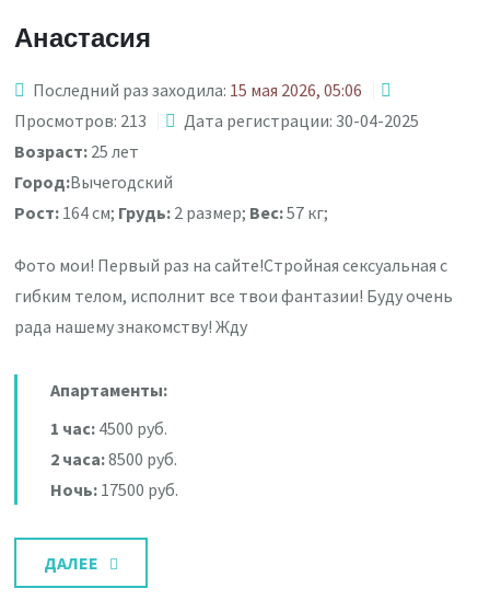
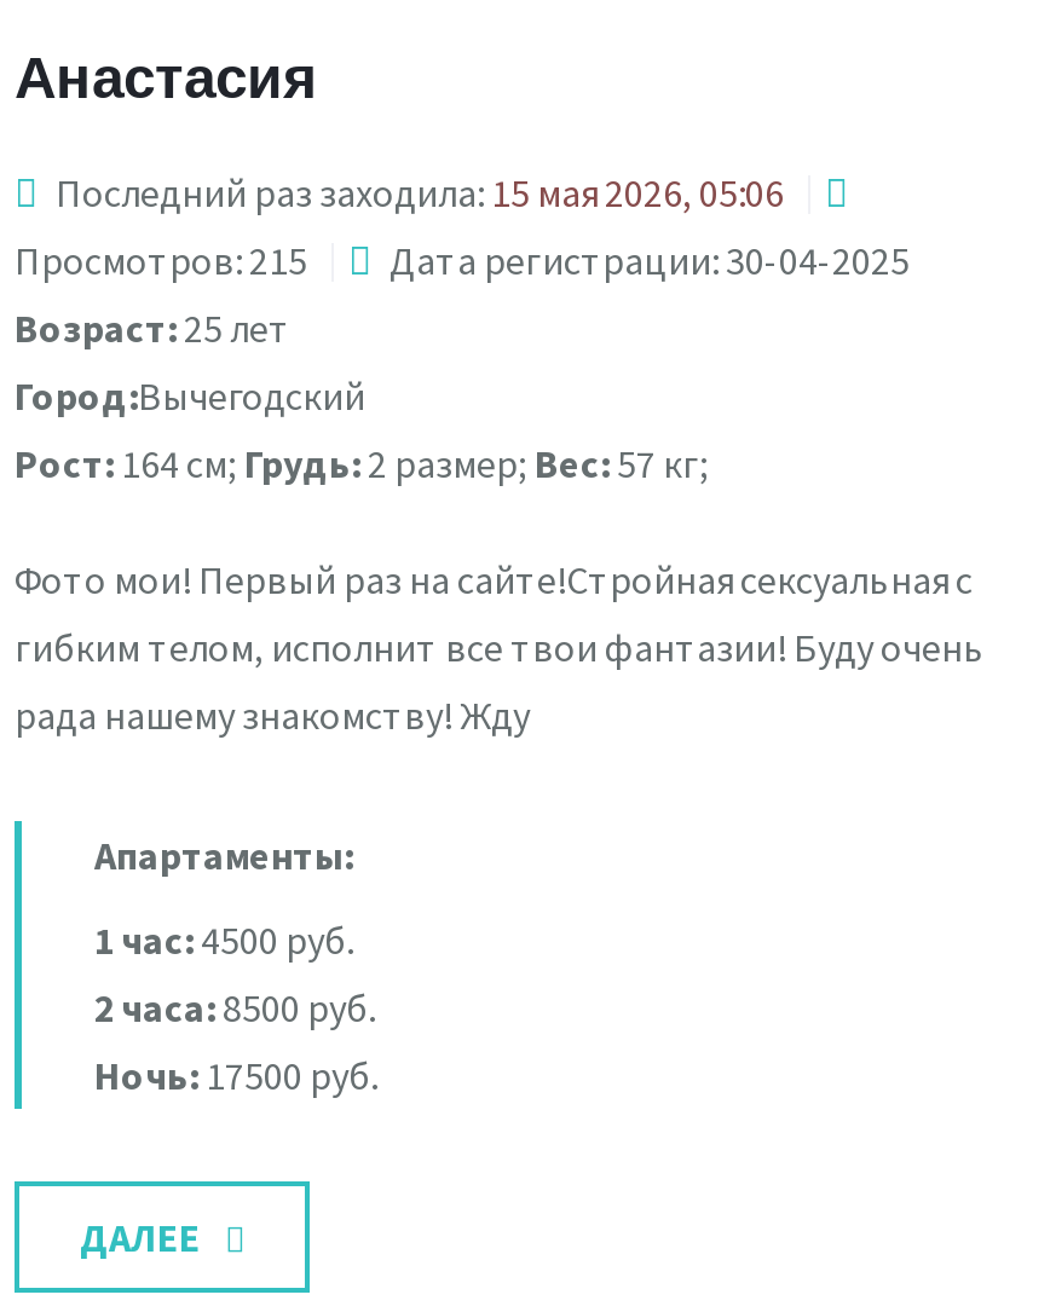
[14,110,419,131] Просмотров: 213 Дата регистрации: 30-04-2025 -> [15,236,910,284] Просмотров: 215 Дата регистрации: 30-04-2025

